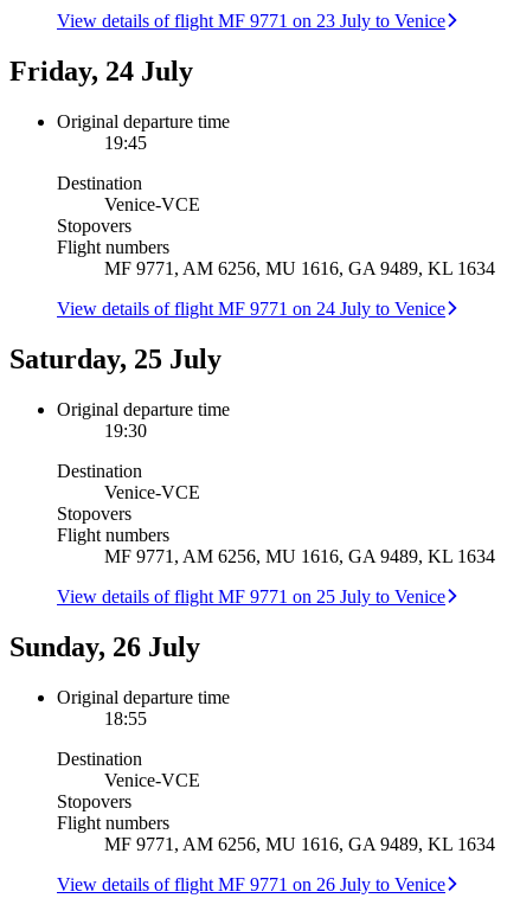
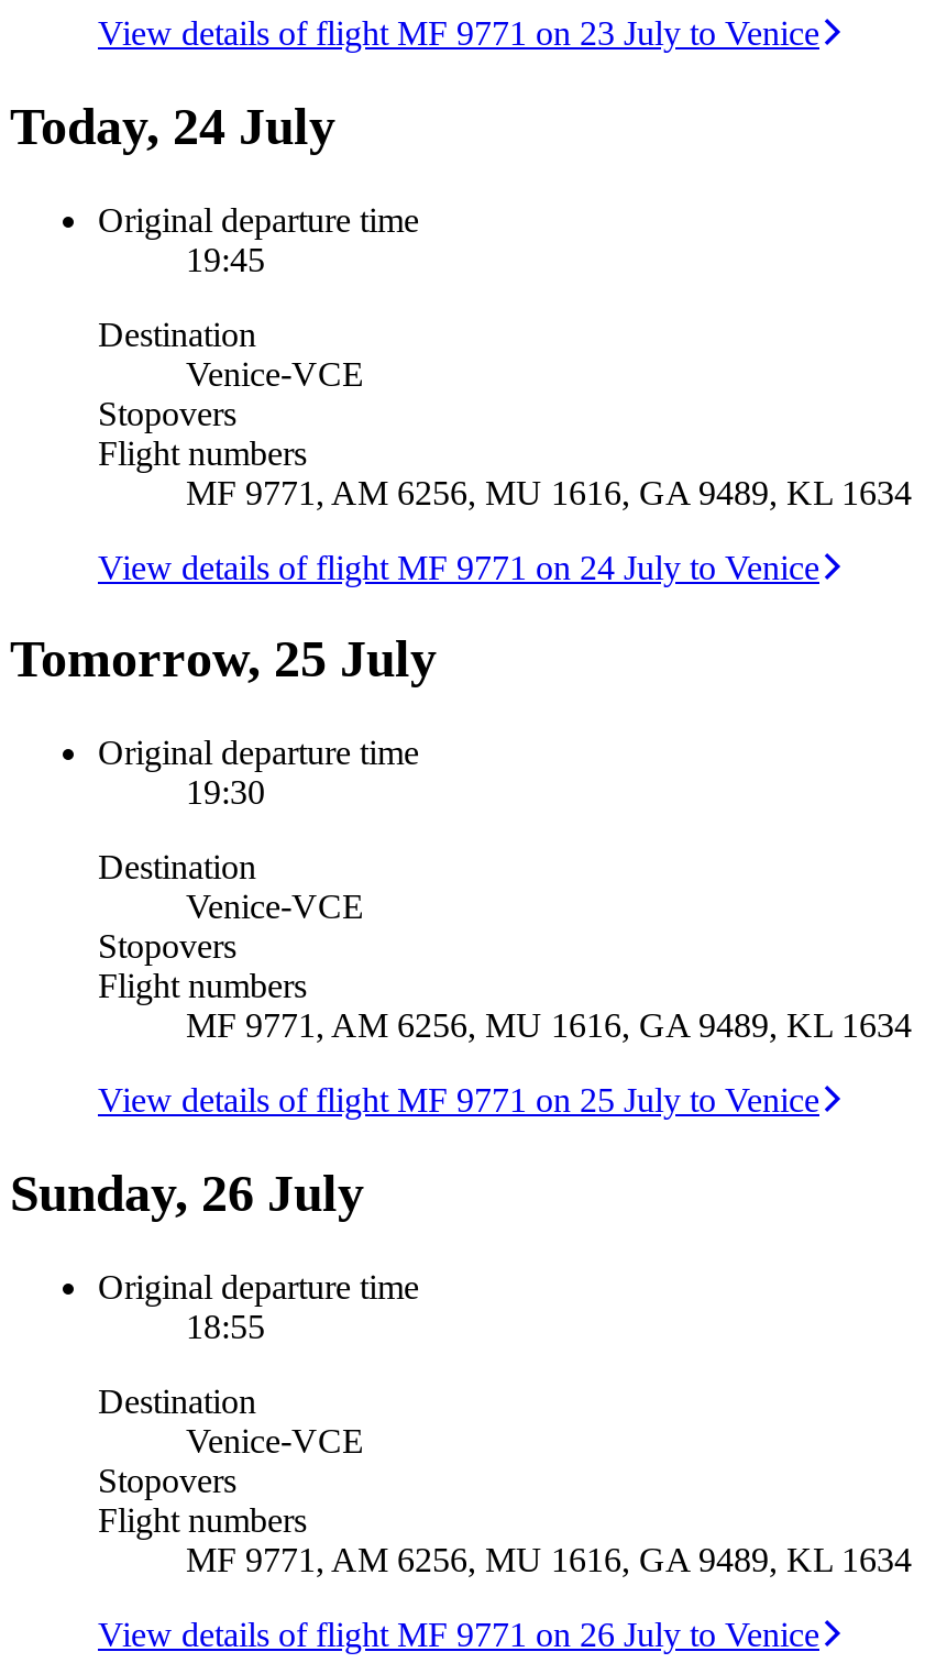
[9,56,193,87] Friday, 24 July -> [10,97,335,154] Today, 24 July
[9,343,222,374] Saturday, 25 July -> [10,631,437,688] Tomorrow, 25 July

